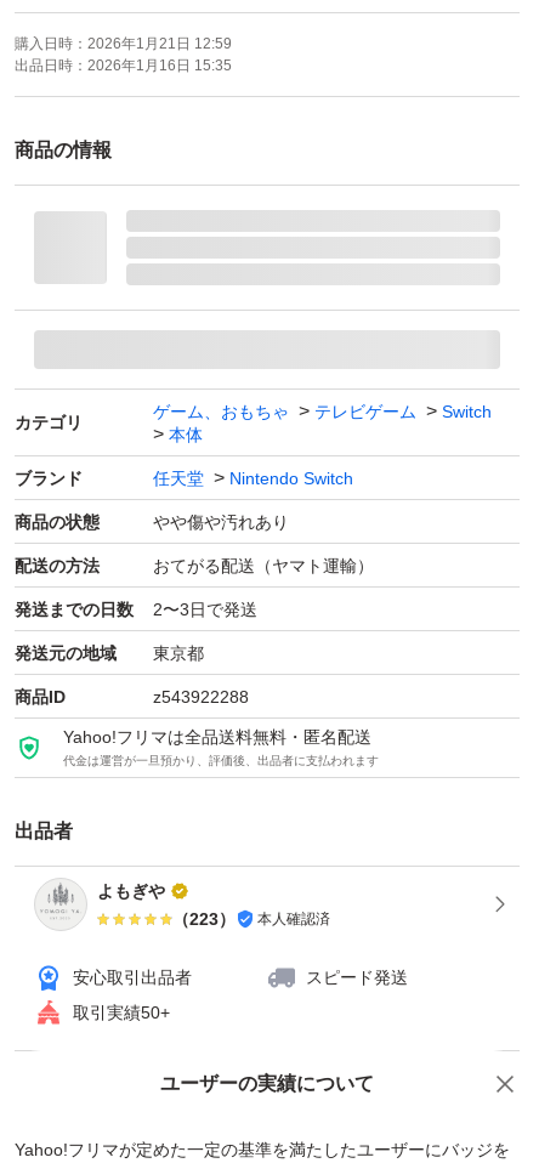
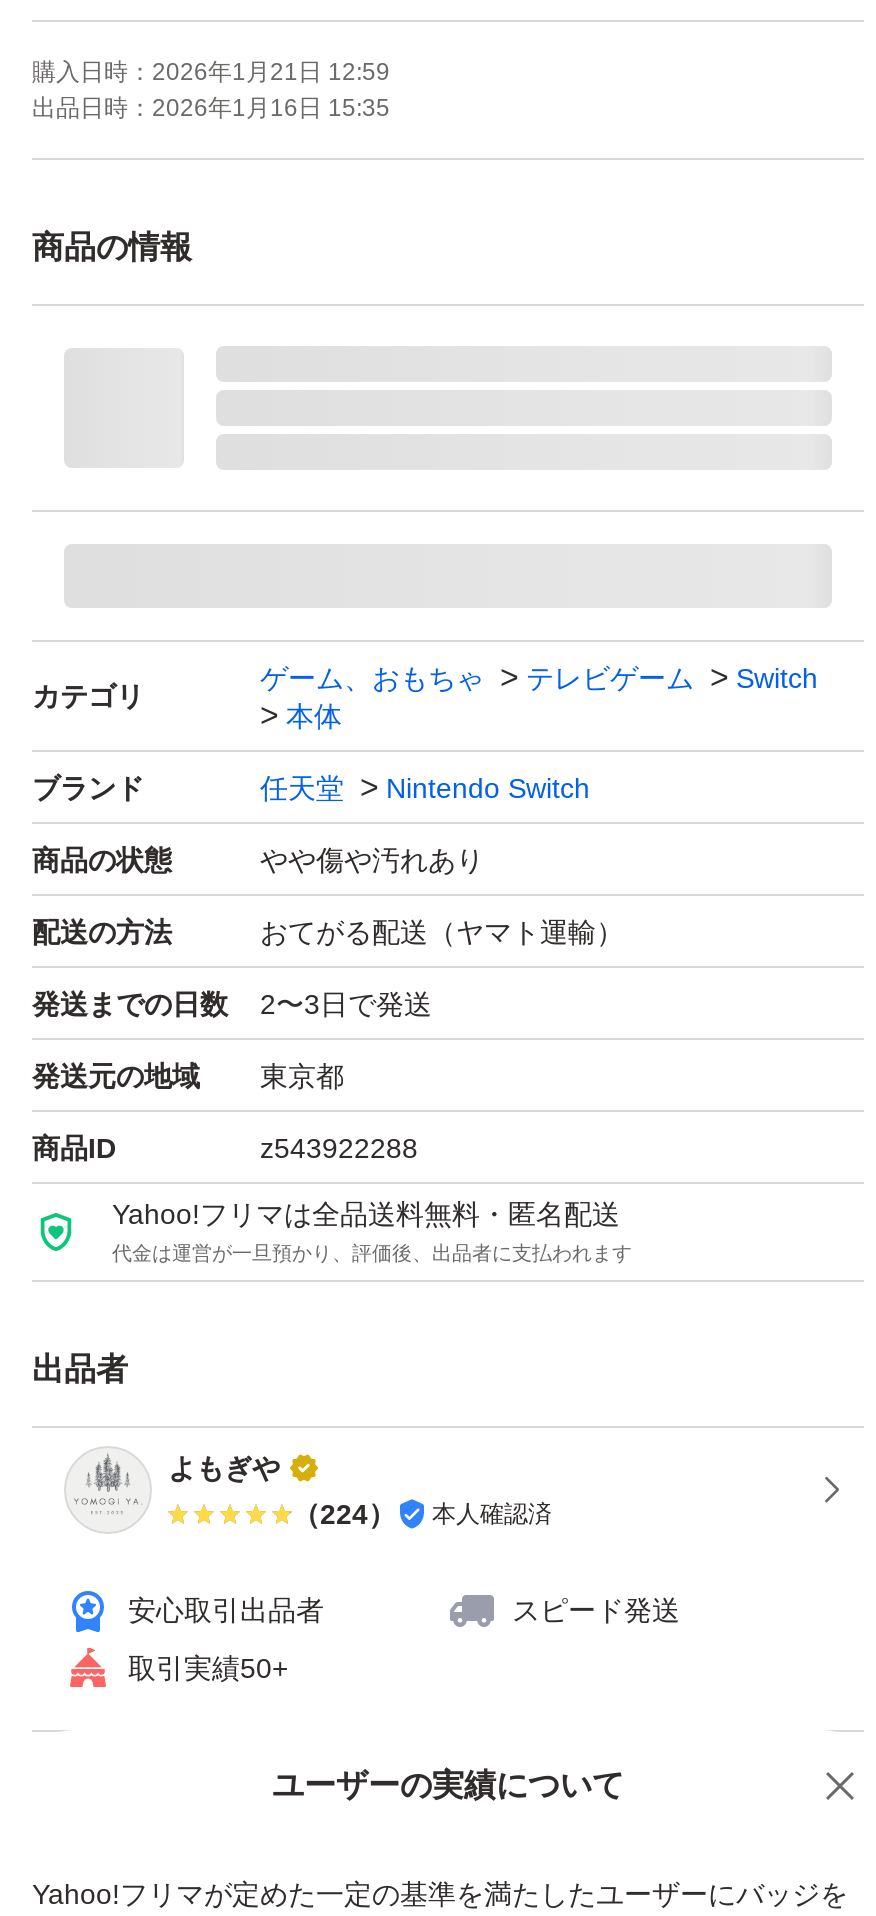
[172,909,330,929] （223） 本人確認済 -> [292,1498,552,1530] （224） 本人確認済

